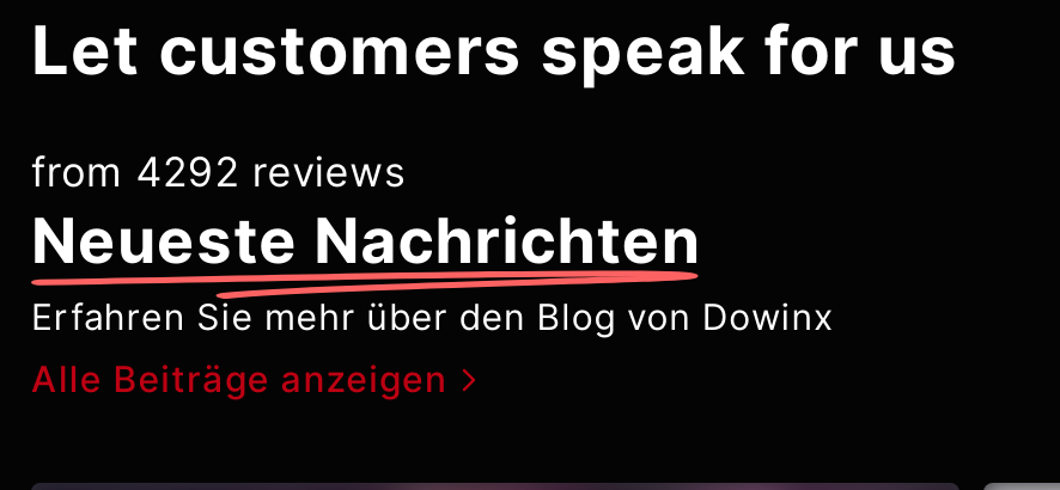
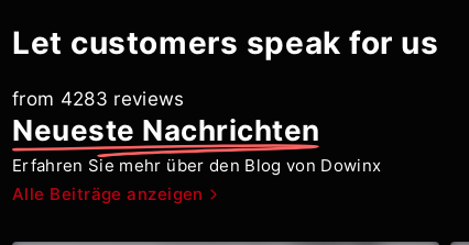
[31,149,406,197] from 4292 reviews -> [12,88,185,110] from 4283 reviews

